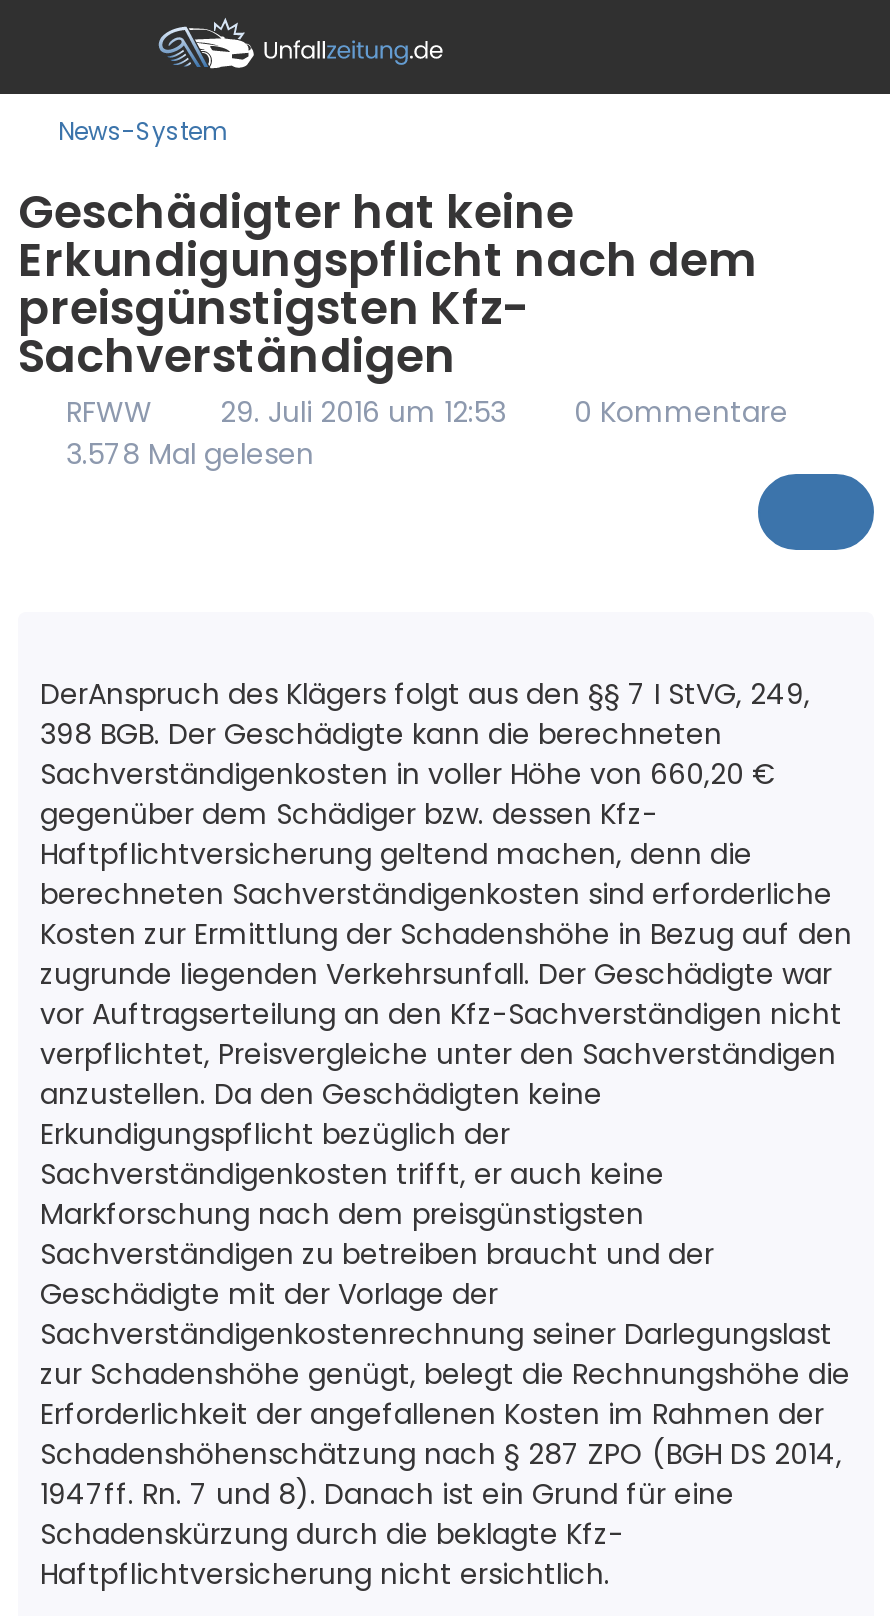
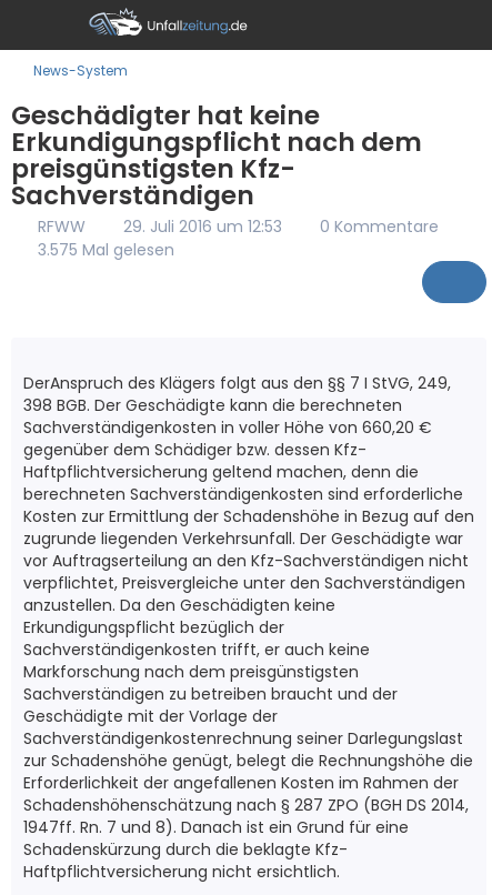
[58,434,314,474] 3.578 Mal gelesen -> [33,239,174,261] 3.575 Mal gelesen

